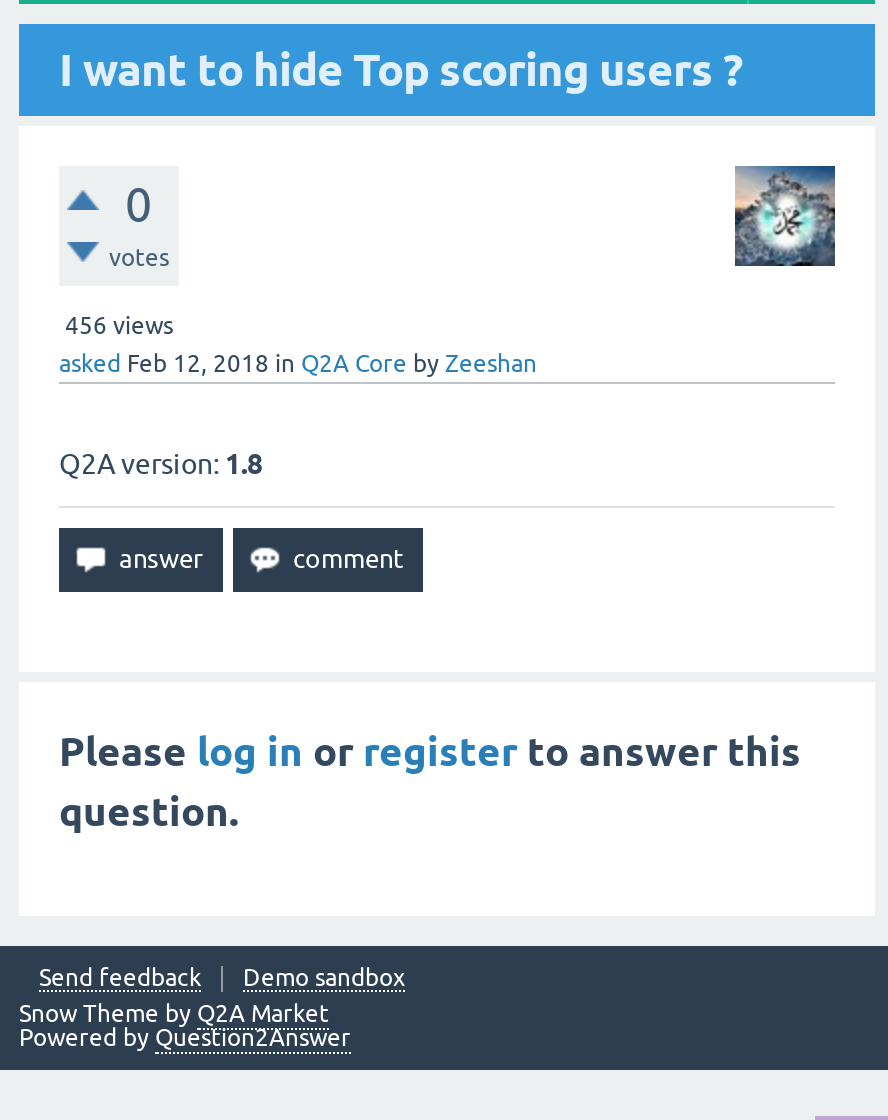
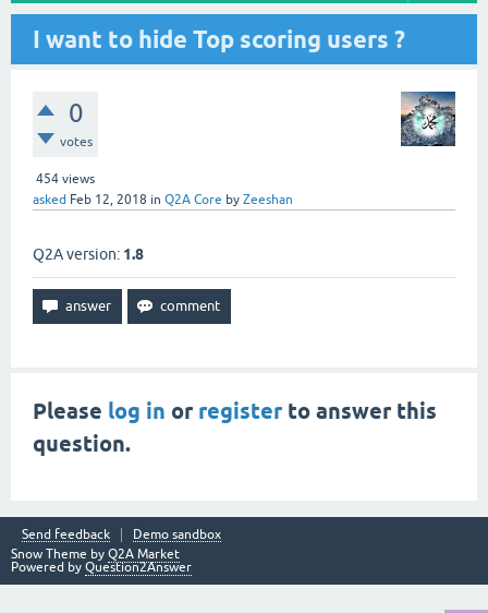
[65,312,173,340] 456 views -> [36,171,95,187] 454 views

